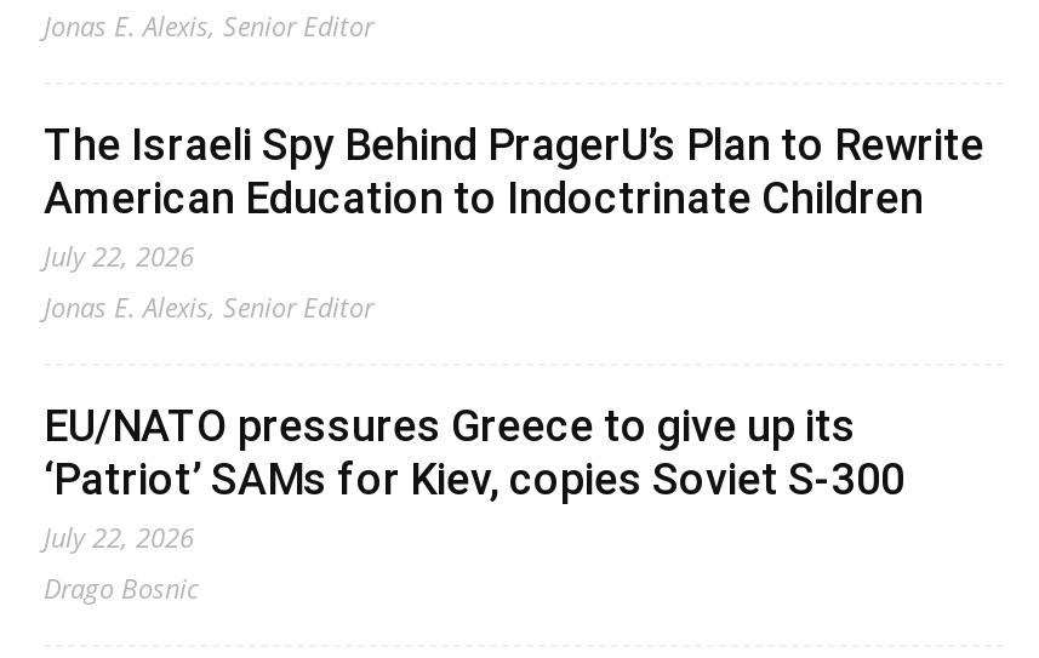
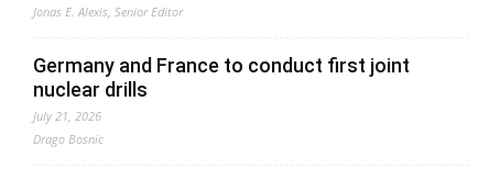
[44,119,984,555] The Israeli Spy Behind PragerU’s Plan to Rewrite | American Education to Indoctrinate Children | July 22, 2026 | Jonas E. Alexis, Senior Editor | EU/NATO pressures Greece to give up its | ‘Patriot’ SAMs for Kiev, copies Soviet S-300 | July 22, 2026 -> [33,54,410,124] Germany and France to conduct first joint | nuclear drills | July 21, 2026

